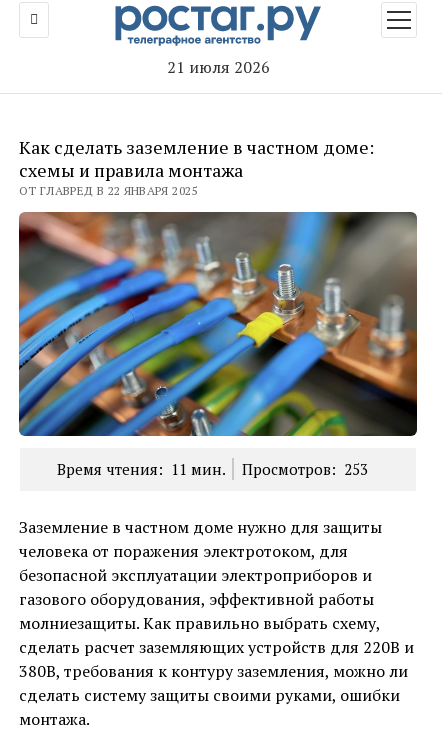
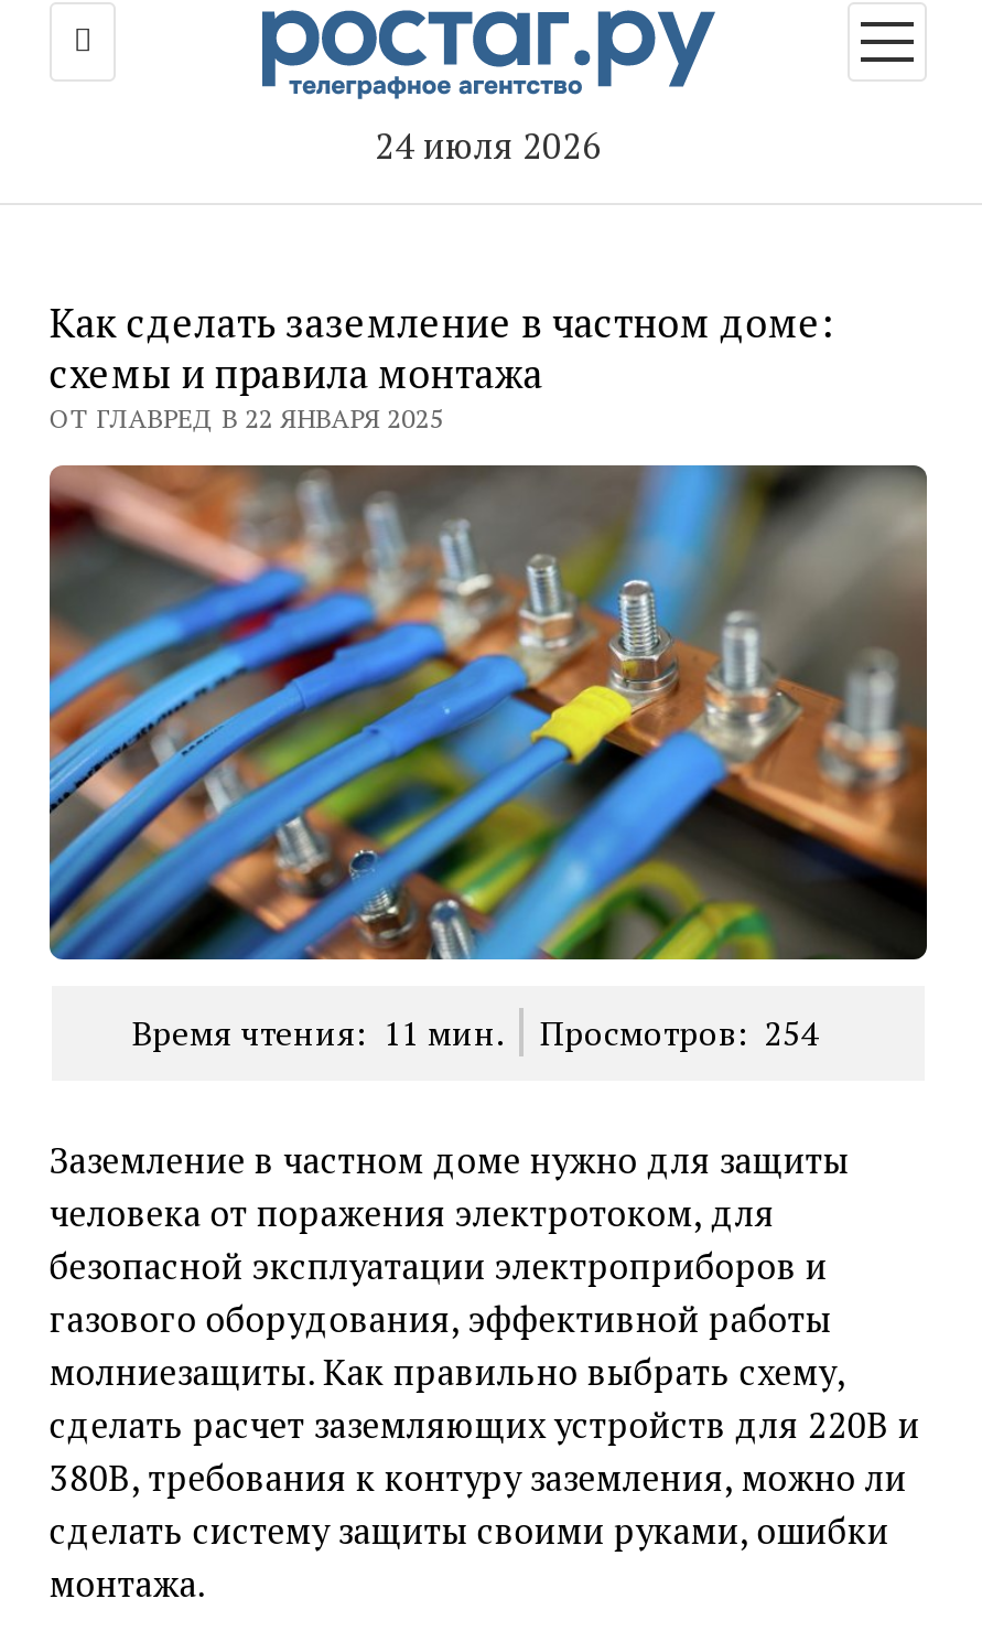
[166,56,269,78] 21 июля 2026 -> [375,121,602,170] 24 июля 2026
[56,459,367,479] Время чтения: 11 мин. Просмотров: 253 -> [132,1010,818,1054] Время чтения: 11 мин. Просмотров: 254

